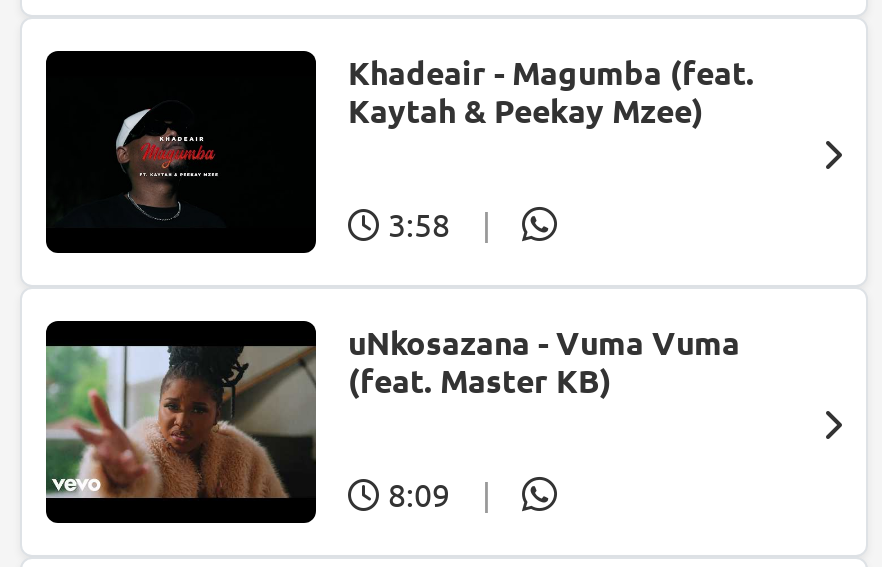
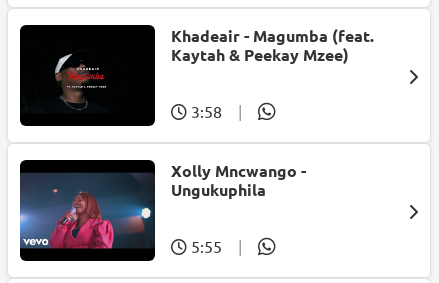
[44,321,740,499] [image] | uNkosazana - Vuma Vuma | (feat. Master KB) -> [19,160,306,249] [image] | Xolly Mncwango - | Ungukuphila
[388,473,450,513] 8:09 -> [191,236,222,256] 5:55

